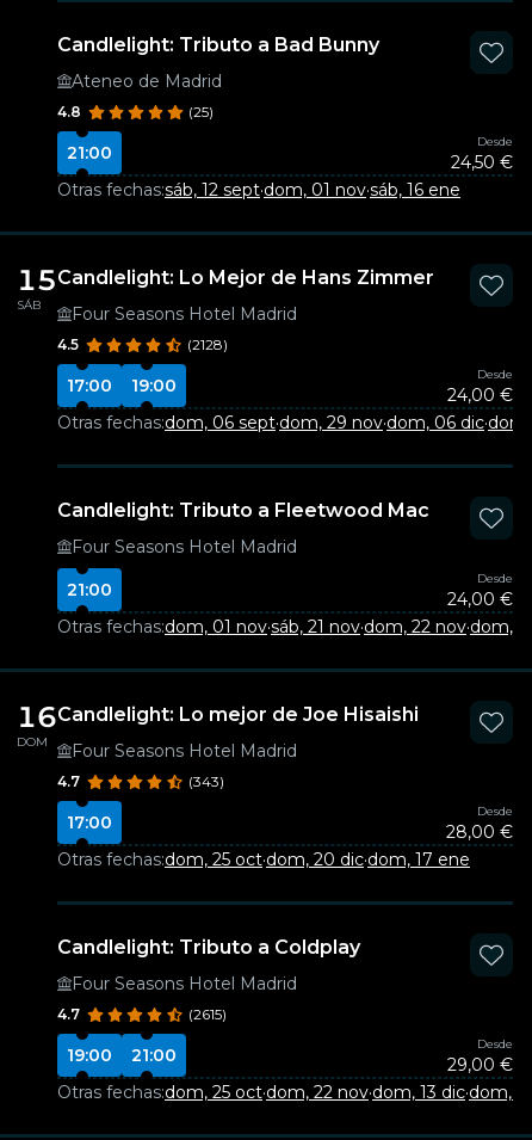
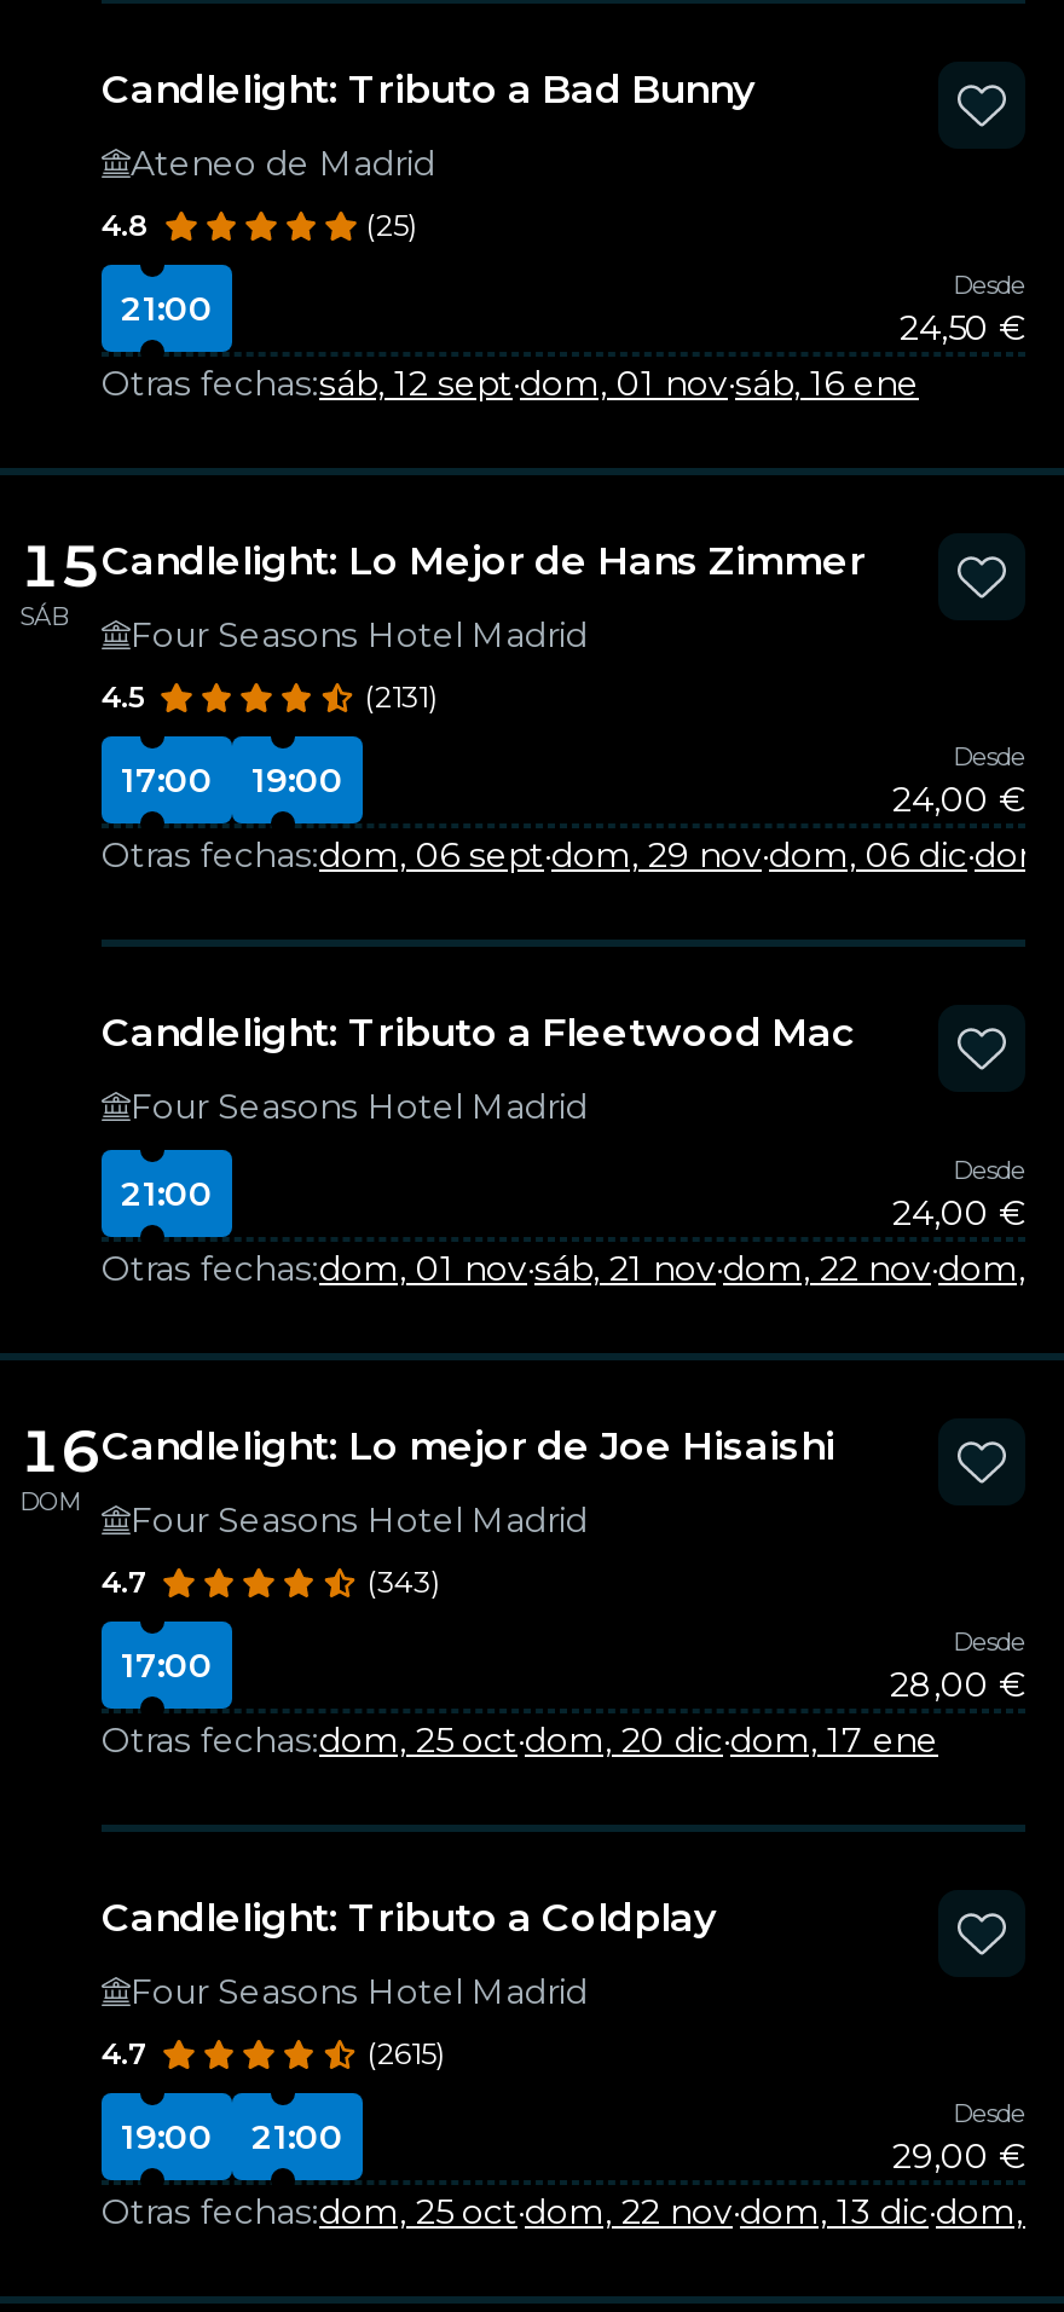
[187,335,228,353] (2128) -> [365,678,438,715] (2131)

